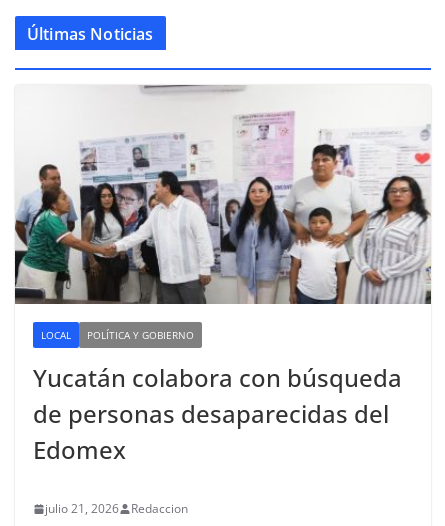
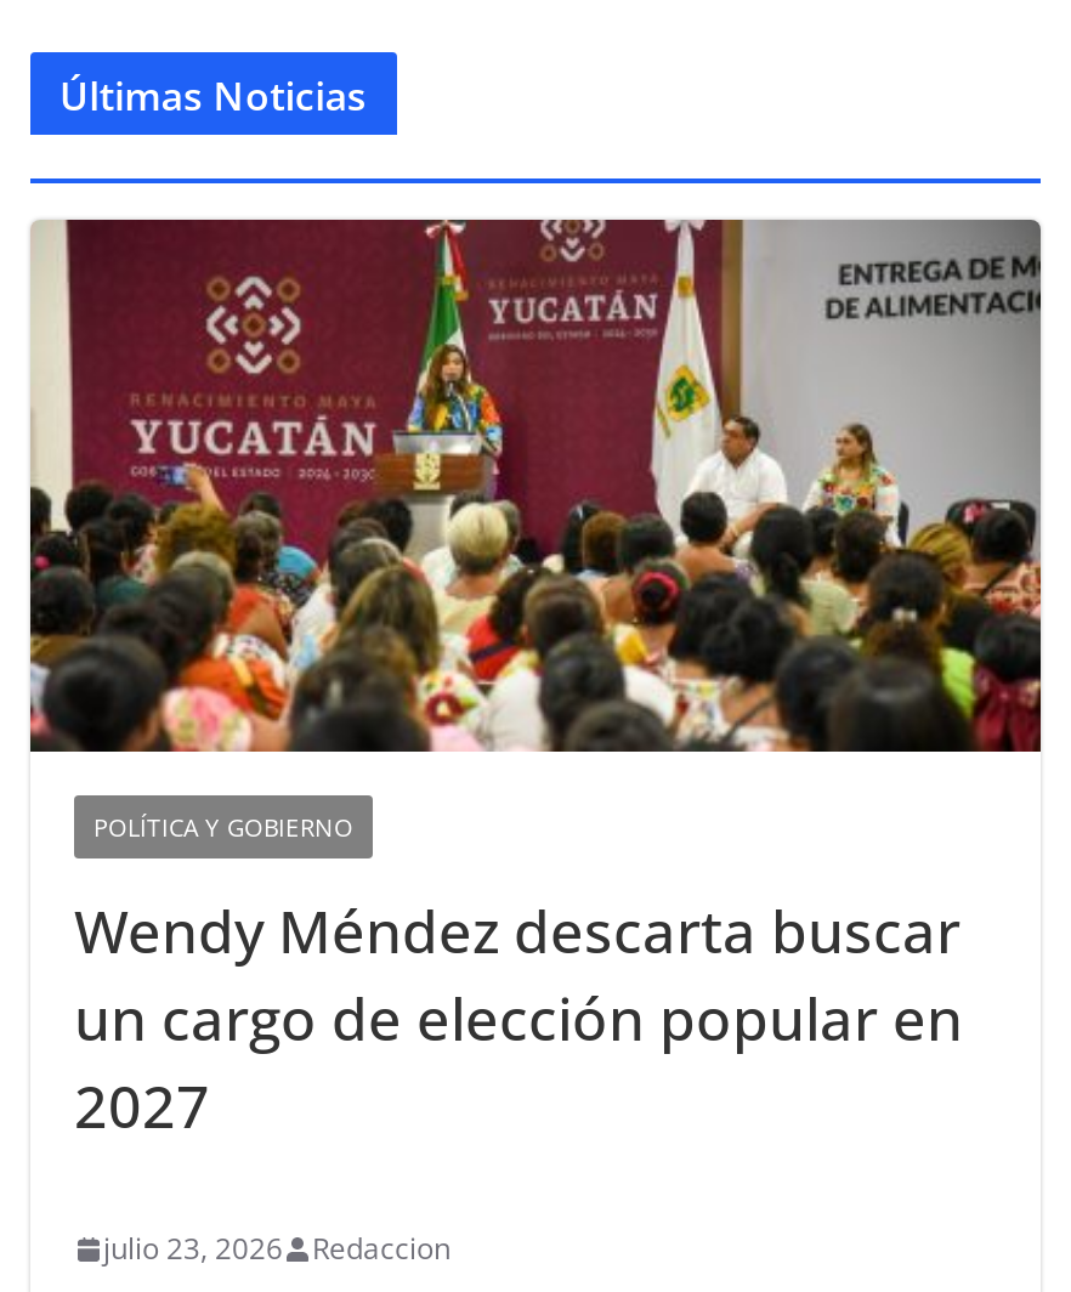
[14,84,432,305] [image] -> [28,217,1043,754] [image]
[41,328,71,342] LOCAL -> none
[33,361,402,466] Yucatán colabora con búsqueda | de personas desaparecidas del | Edomex -> [74,890,963,1145] Wendy Méndez descarta buscar | un cargo de elección popular en | 2027
[45,500,188,517] julio 21, 2026 Redaccion -> [103,1228,450,1269] julio 23, 2026 Redaccion

